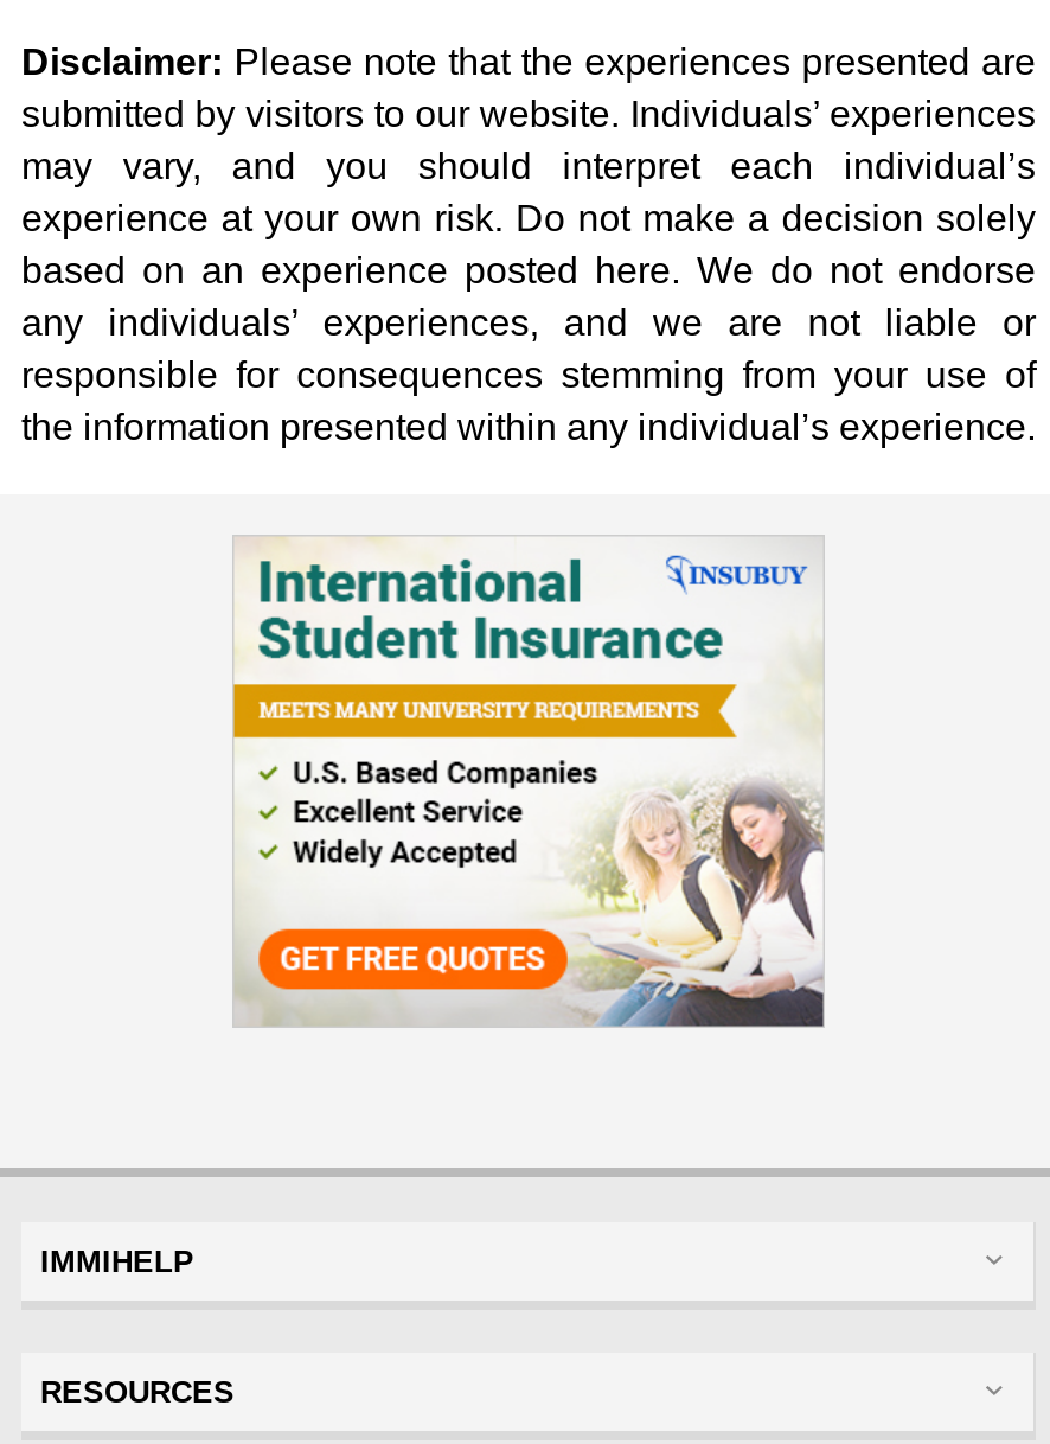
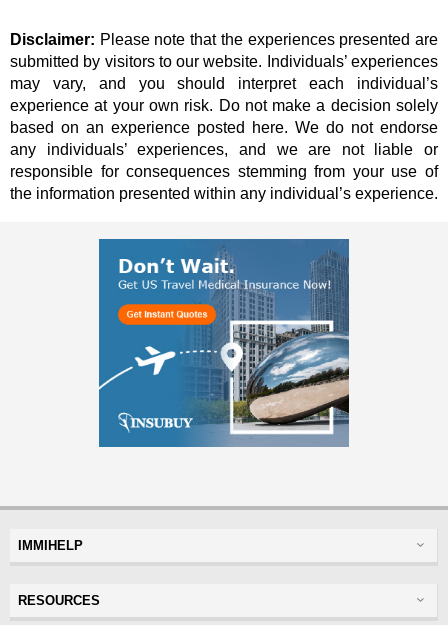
[230,535,825,1028] [image] -> [98,238,350,448] [image]

